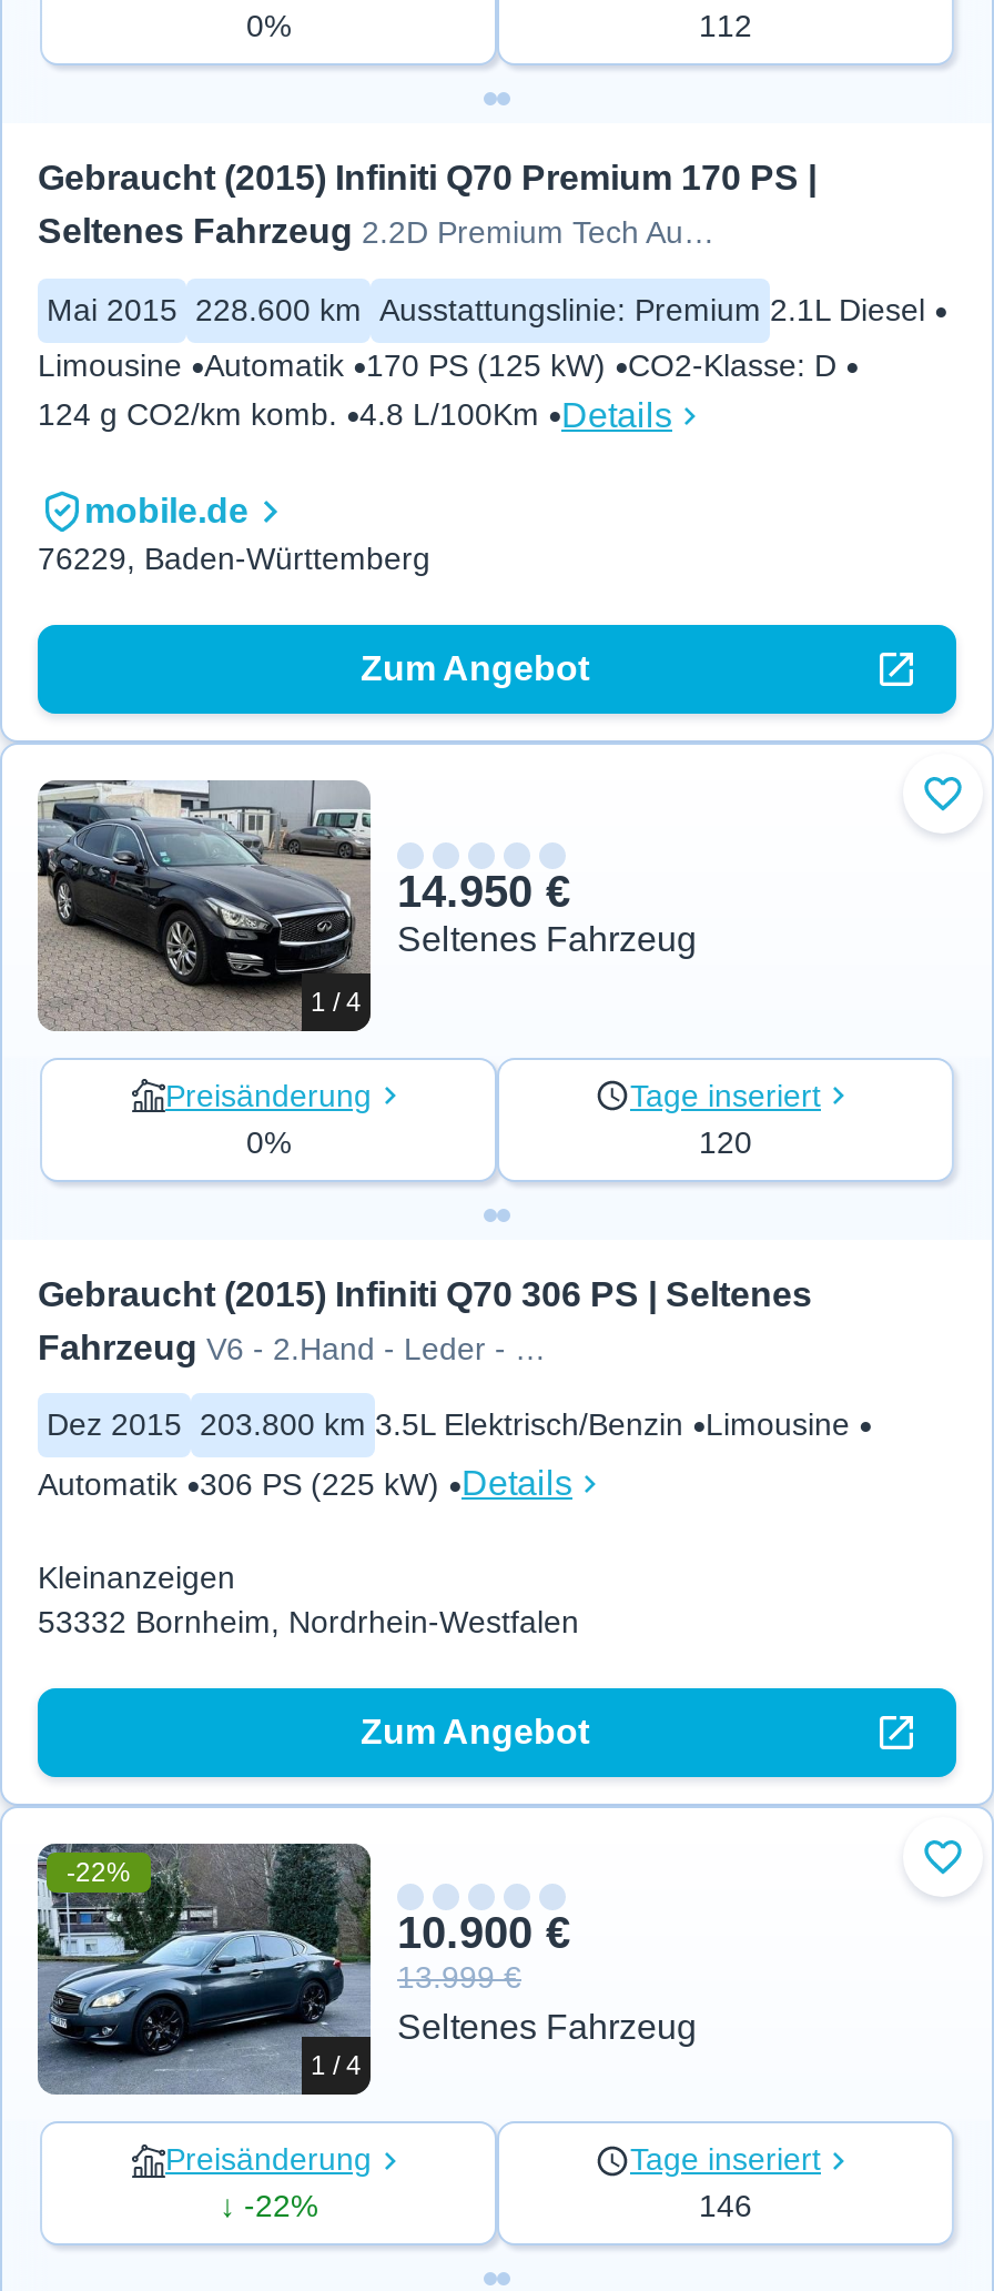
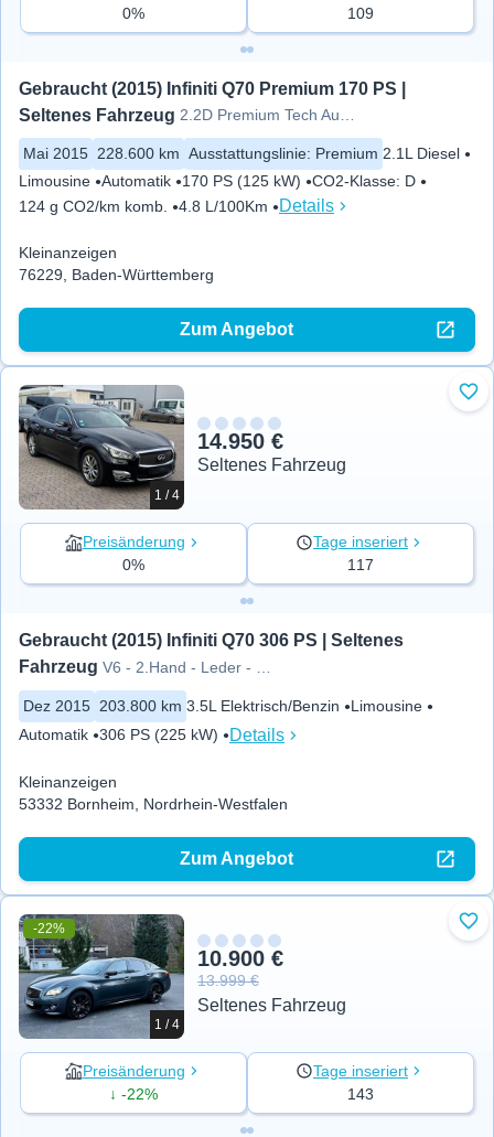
[699,8,752,43] 112 -> [347,4,374,22] 109
[84,491,248,529] mobile.de -> [19,244,117,261] Kleinanzeigen
[699,1124,752,1159] 120 -> [347,556,374,574] 117
[699,2188,752,2224] 146 -> [347,1085,374,1102] 143

